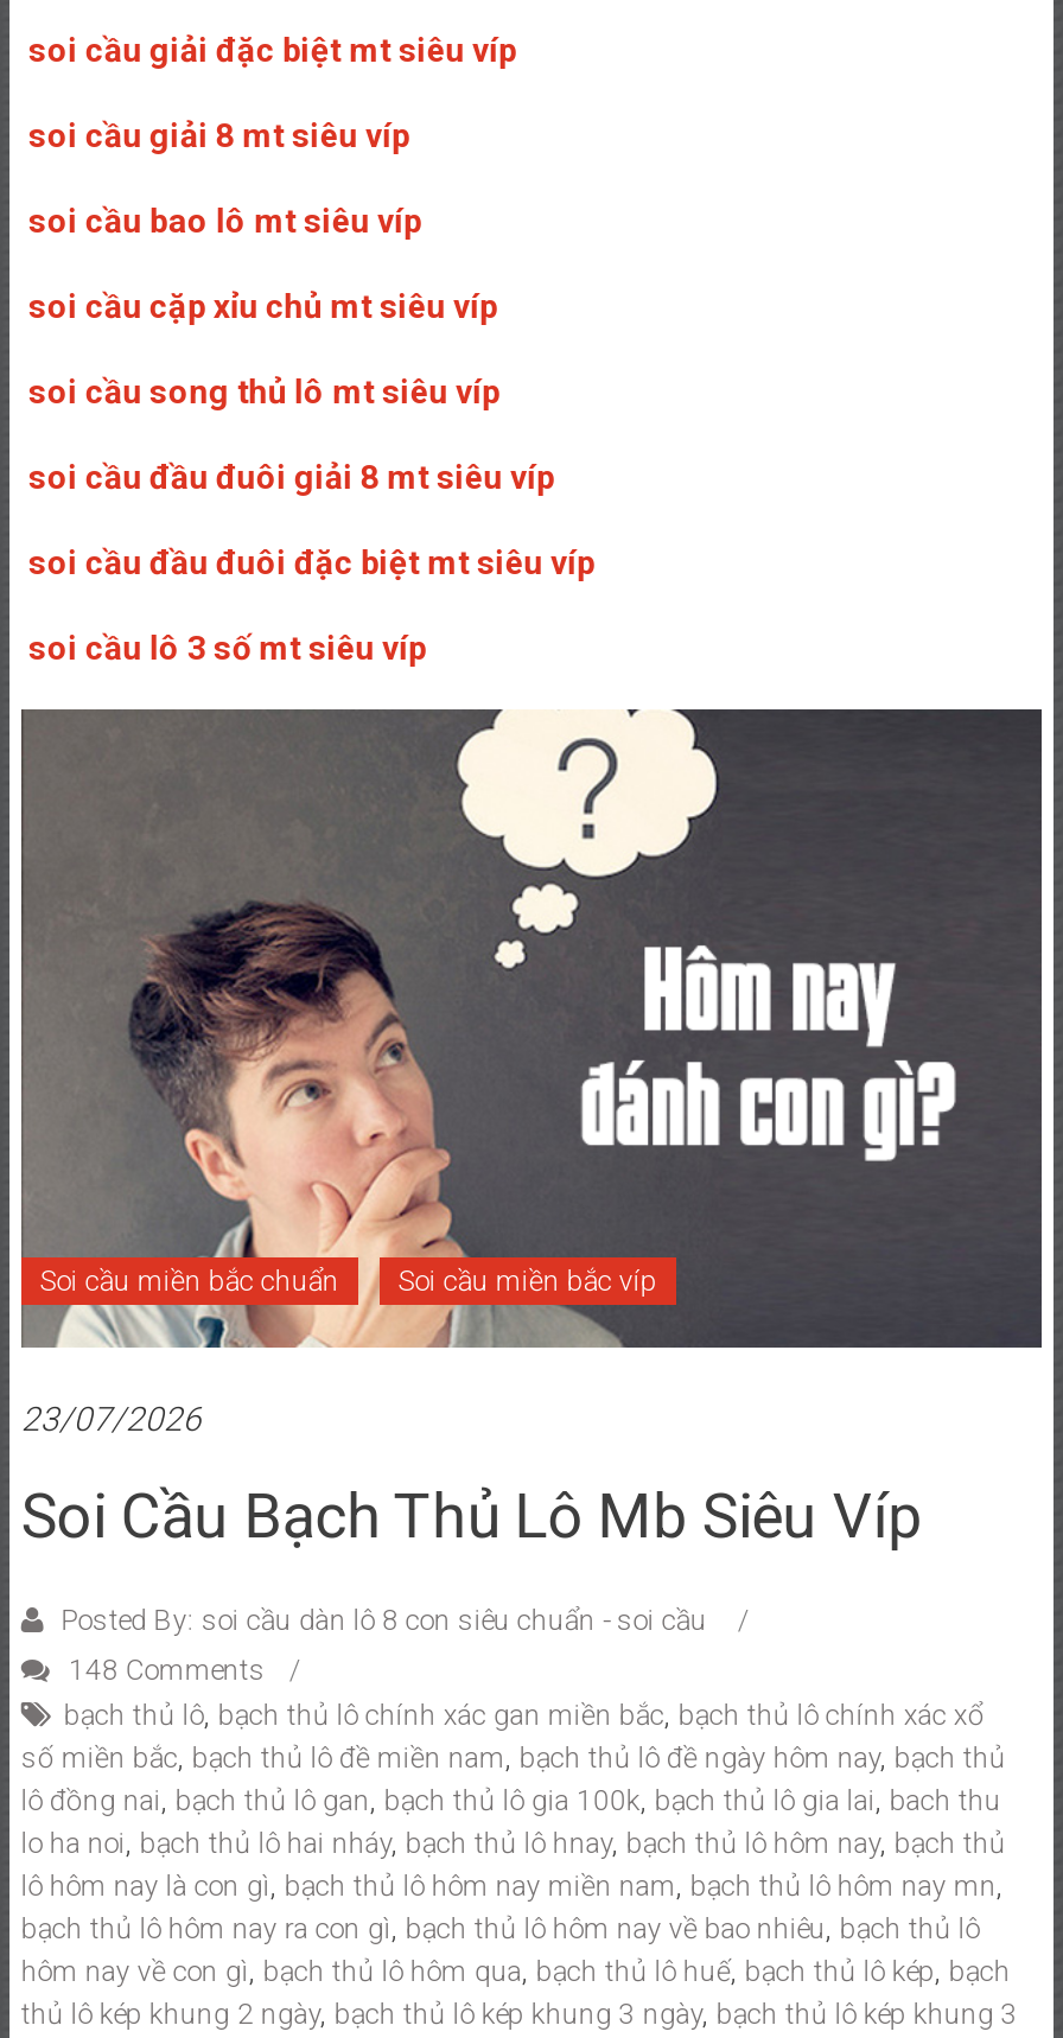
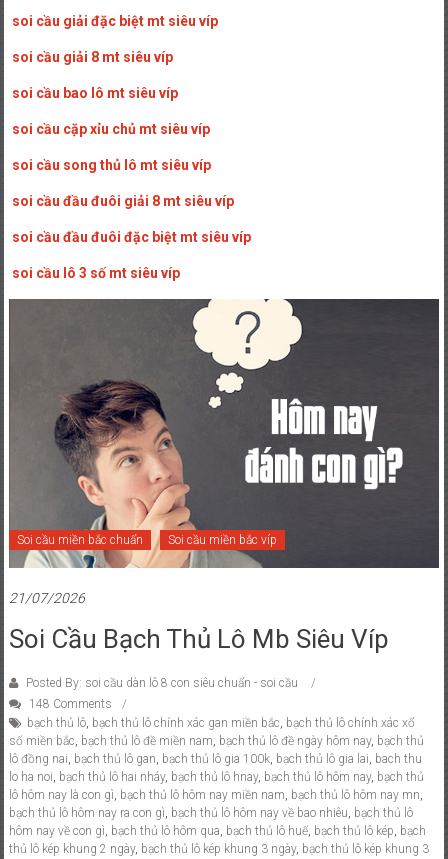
[21,1400,201,1438] 23/07/2026 -> [9,590,85,606] 21/07/2026

